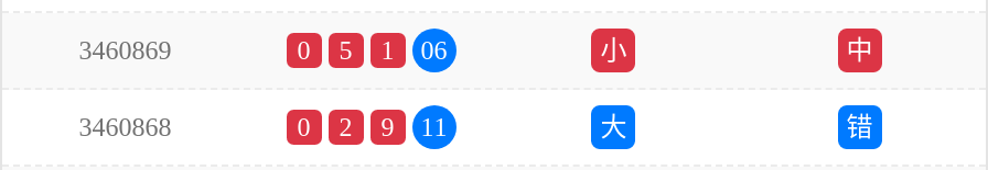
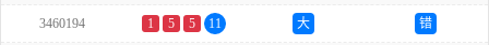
[79,35,352,66] 3460869 | 0 | 5 -> [39,16,85,31] 3460194
[79,35,873,143] 06 | 小 | 中 | 3460868 | 0 | 2 | 9 -> [168,16,195,31] 5 | 5

